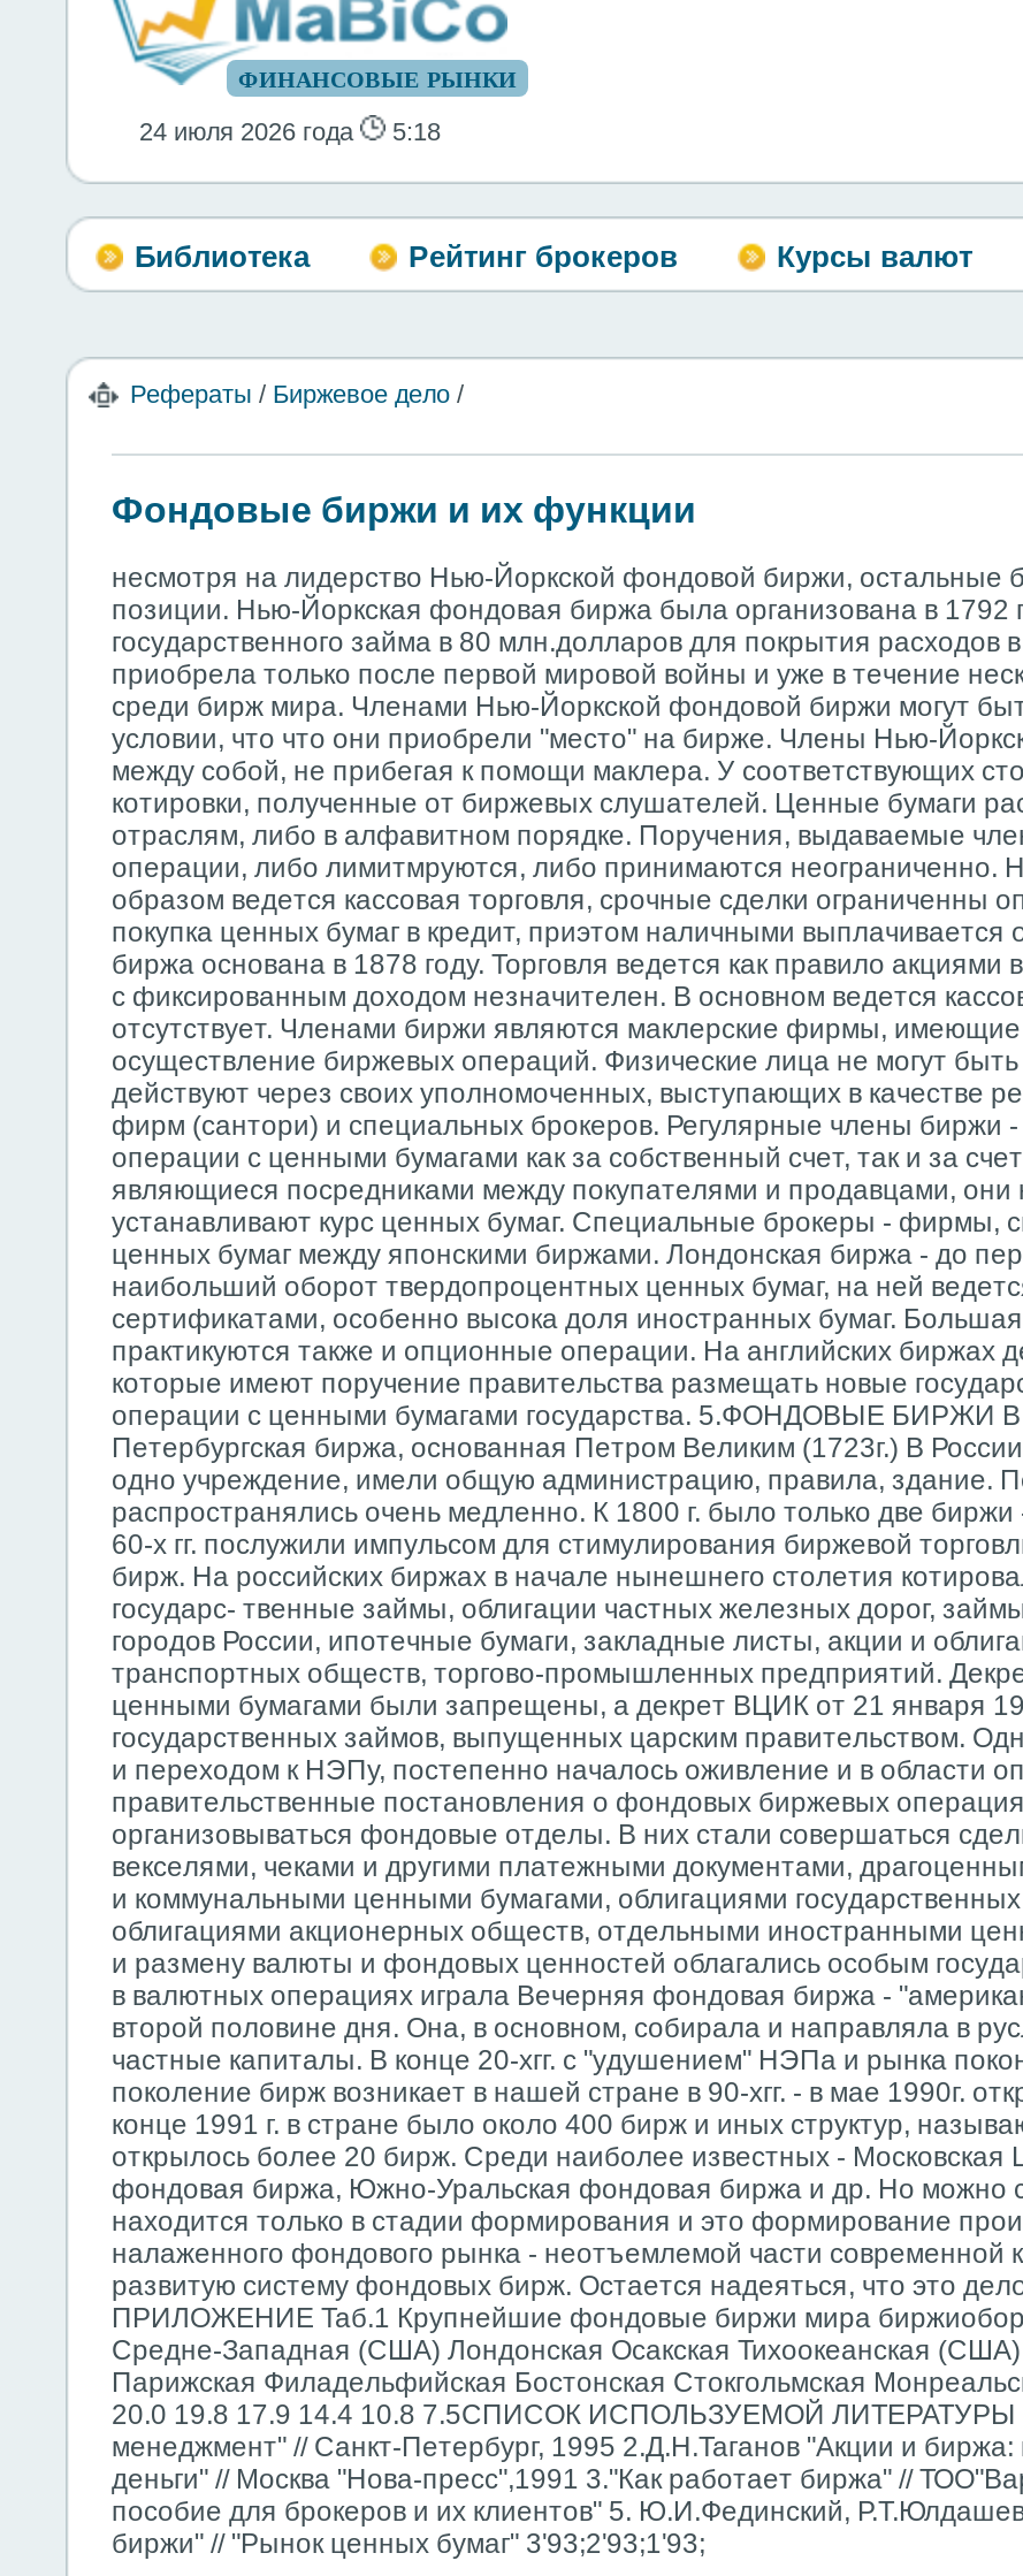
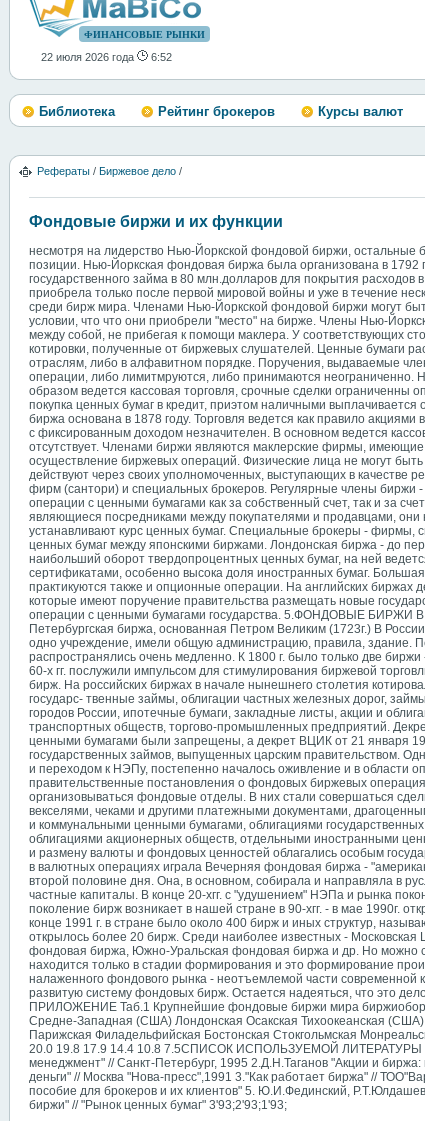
[139,117,360,145] 24 июля 2026 года -> [41,51,137,63] 22 июля 2026 года
[385,117,441,145] 5:18 -> [148,51,172,63] 6:52

